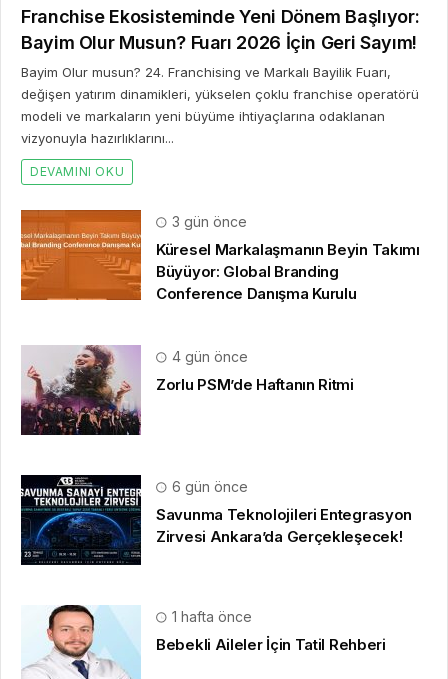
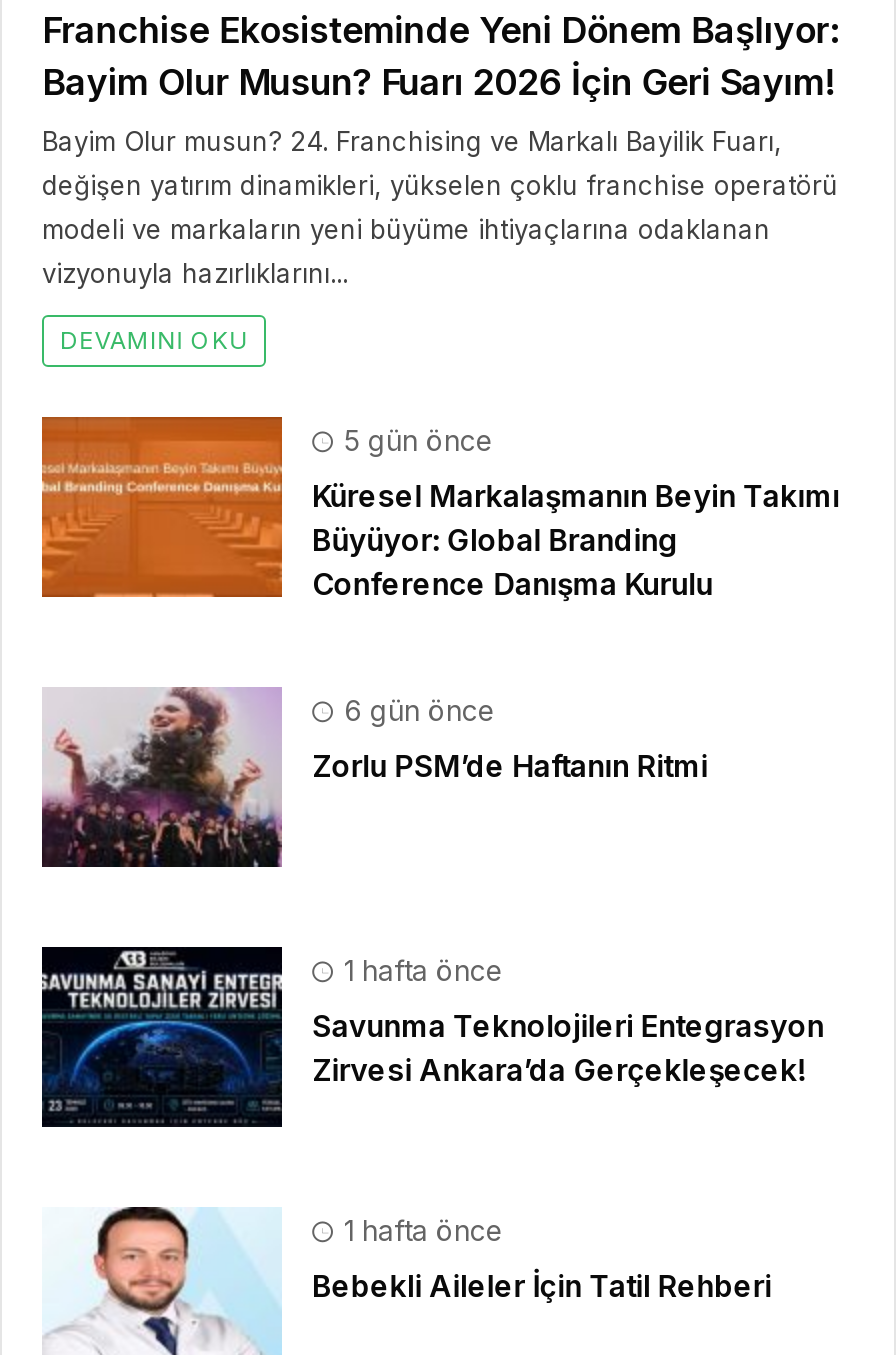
[168,213,247,230] 3 gün önce -> [336,423,494,457] 5 gün önce
[168,348,248,365] 4 gün önce -> [336,693,496,727] 6 gün önce
[168,478,248,495] 6 gün önce -> [336,953,504,987] 1 hafta önce

